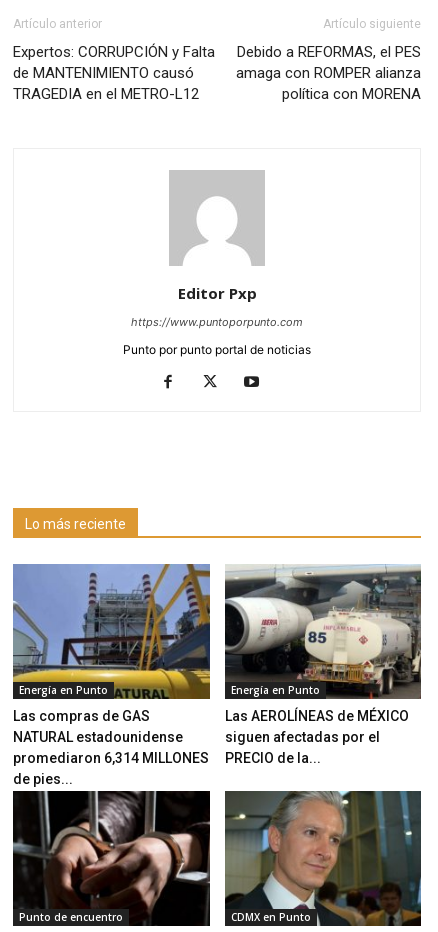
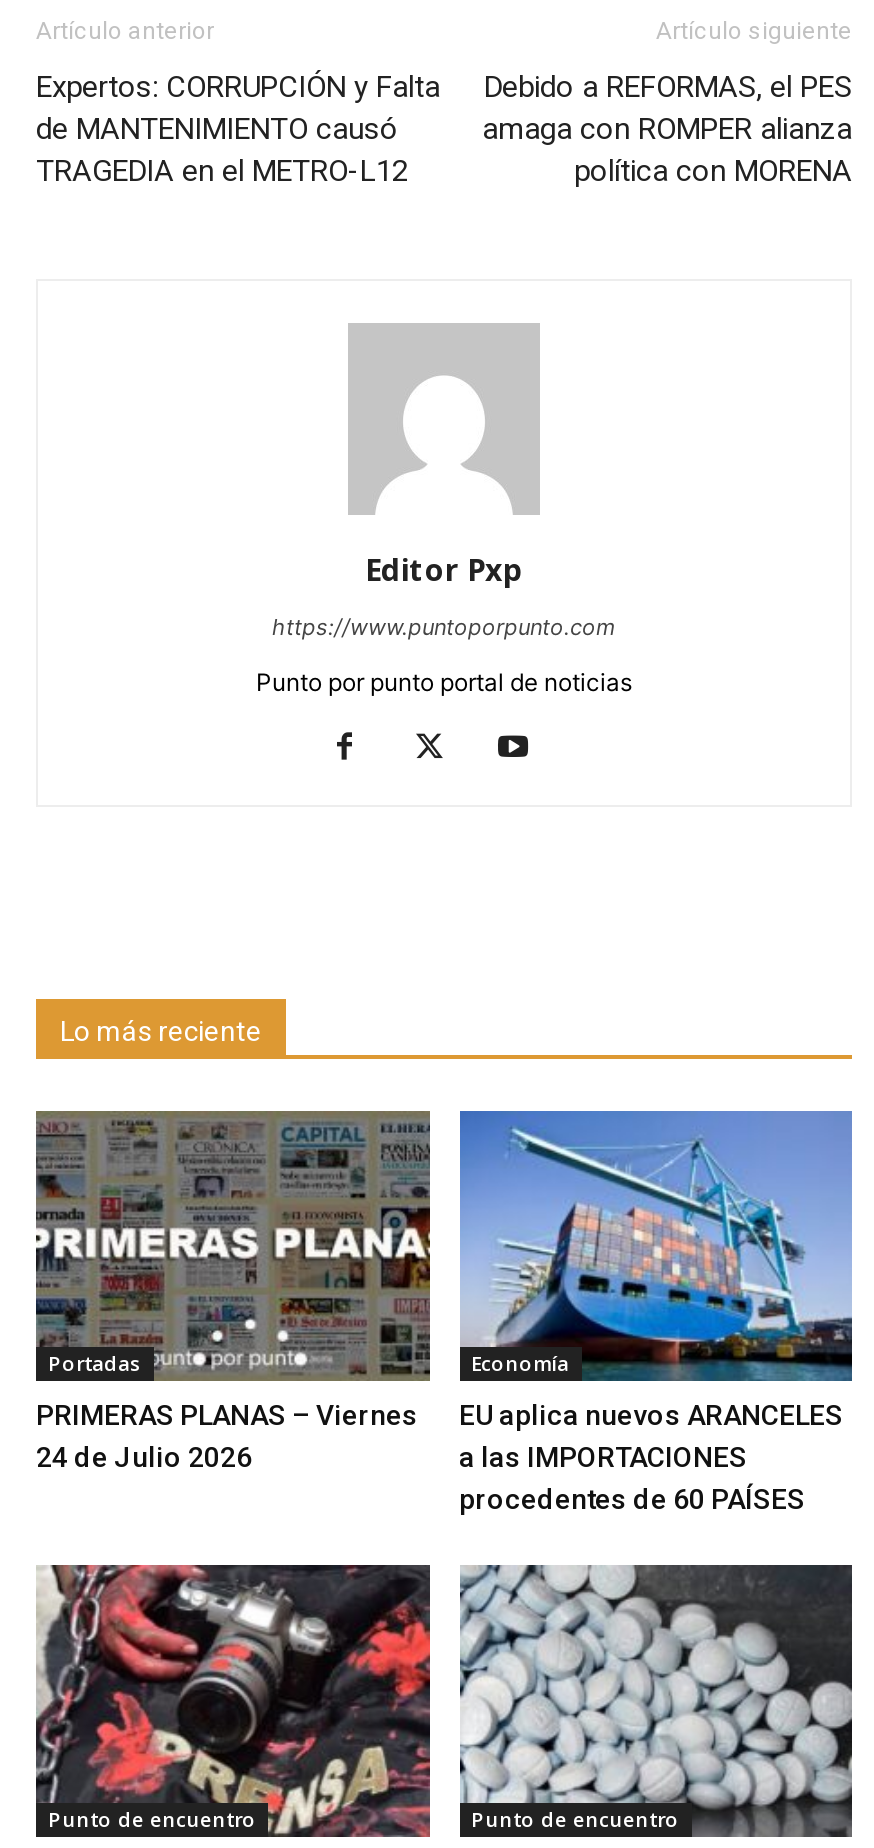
[12,564,211,699] [image] | Energía en Punto -> [34,1110,432,1380] [image] | Portadas
[224,564,422,700] [image] | Energía en Punto -> [458,1110,854,1384] [image] | Economía
[13,708,209,787] Las compras de GAS | NATURAL estadounidense | promediaron 6,314 MILLONES | de pies... -> [36,1400,418,1474] PRIMERAS PLANAS – Viernes | 24 de Julio 2026
[224,708,408,766] Las AEROLÍNEAS de MÉXICO | siguen afectadas por el | PRECIO de la... -> [459,1400,843,1516] EU aplica nuevos ARANCELES | a las IMPORTACIONES | procedentes de 60 PAÍSES
[12,790,310,927] [image] | CDMX en Punto -> [34,1564,679,1838] [image] | Punto de encuentro
[224,790,422,927] [image] -> [458,1562,854,1838] [image]

